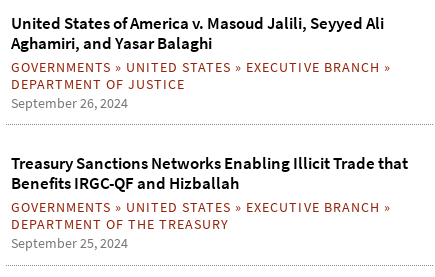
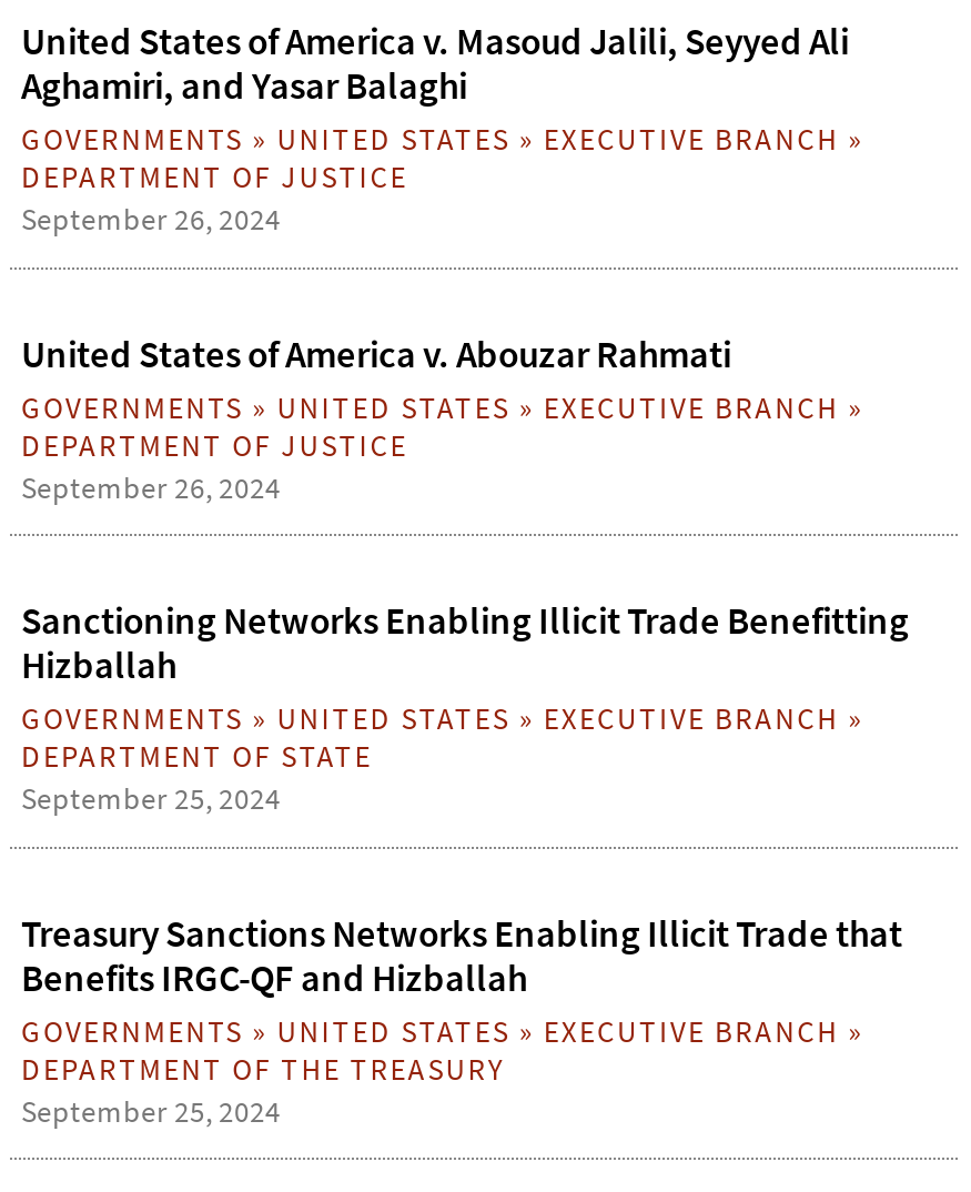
none -> [21,329,909,818] United States of America v. Abouzar Rahmati | GOVERNMENTS» UNITED STATES» EXECUTIVE BRANCH» | DEPARTMENT OF JUSTICE | September 26, 2024 | Sanctioning Networks Enabling Illicit Trade Benefitting | Hizballah | GOVERNMENTS» UNITED STATES» EXECUTIVE BRANCH» | DEPARTMENT OF STATE | September 25, 2024

